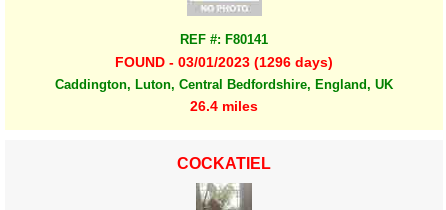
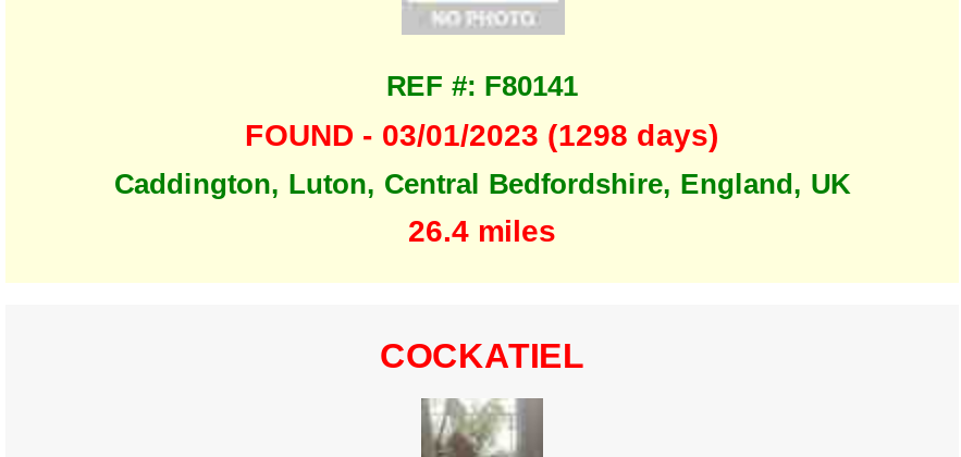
[115,53,333,69] FOUND - 03/01/2023 (1296 days) -> [245,116,719,151] FOUND - 03/01/2023 (1298 days)

